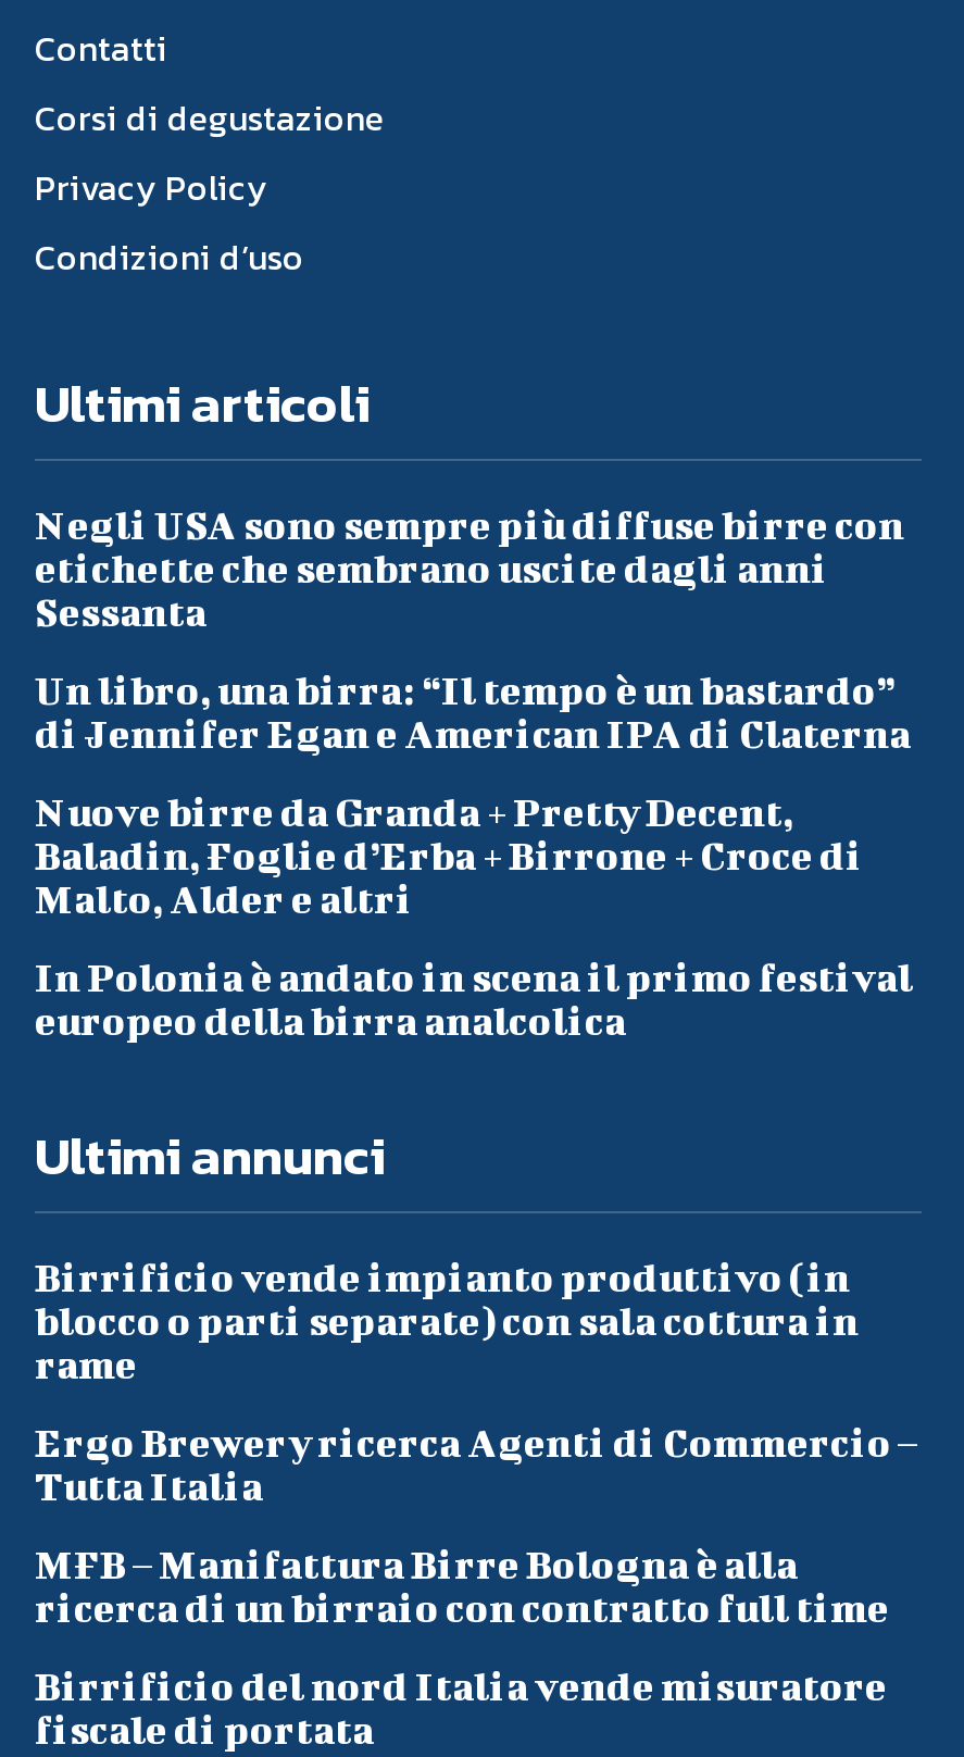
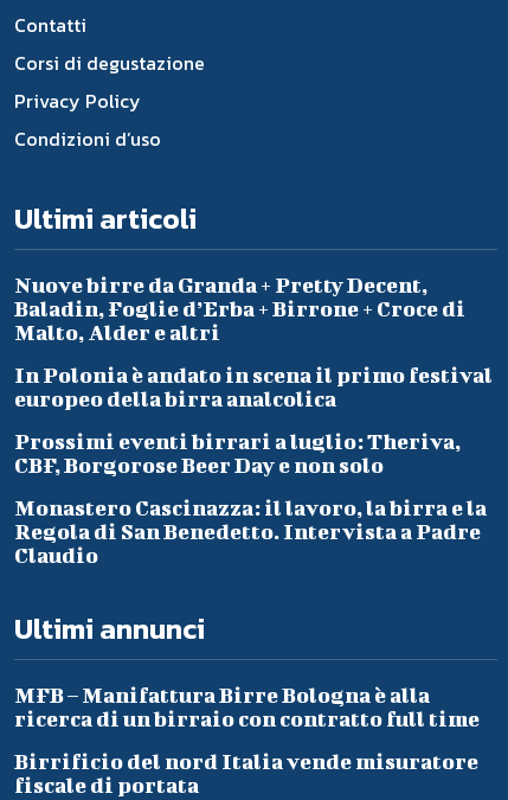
[35,503,911,758] Negli USA sono sempre più diffuse birre con | etichette che sembrano uscite dagli anni | Sessanta | Un libro, una birra: “Il tempo è un bastardo” | di Jennifer Egan e American IPA di Claterna -> none
none -> [14,430,487,568] Prossimi eventi birrari a luglio: Theriva, | CBF, Borgorose Beer Day e non solo | Monastero Cascinazza: il lavoro, la birra e la | Regola di San Benedetto. Intervista a Padre | Claudio
[35,1256,917,1510] Birrificio vende impianto produttivo (in | blocco o parti separate) con sala cottura in | rame | Ergo Brewery ricerca Agenti di Commercio – | Tutta Italia -> none

